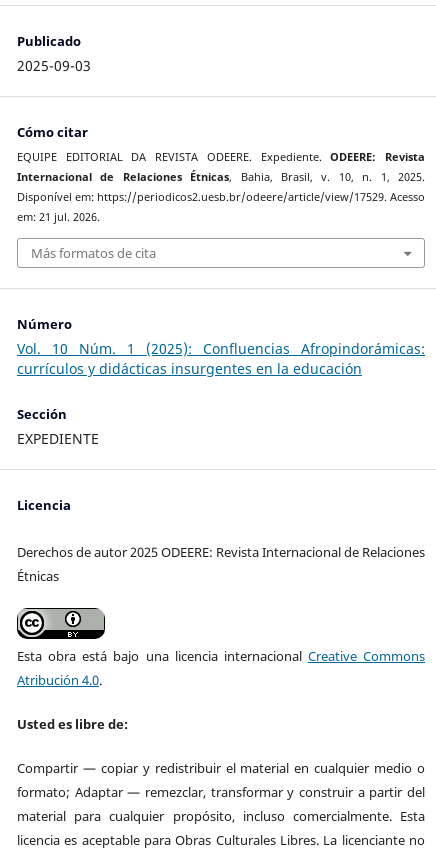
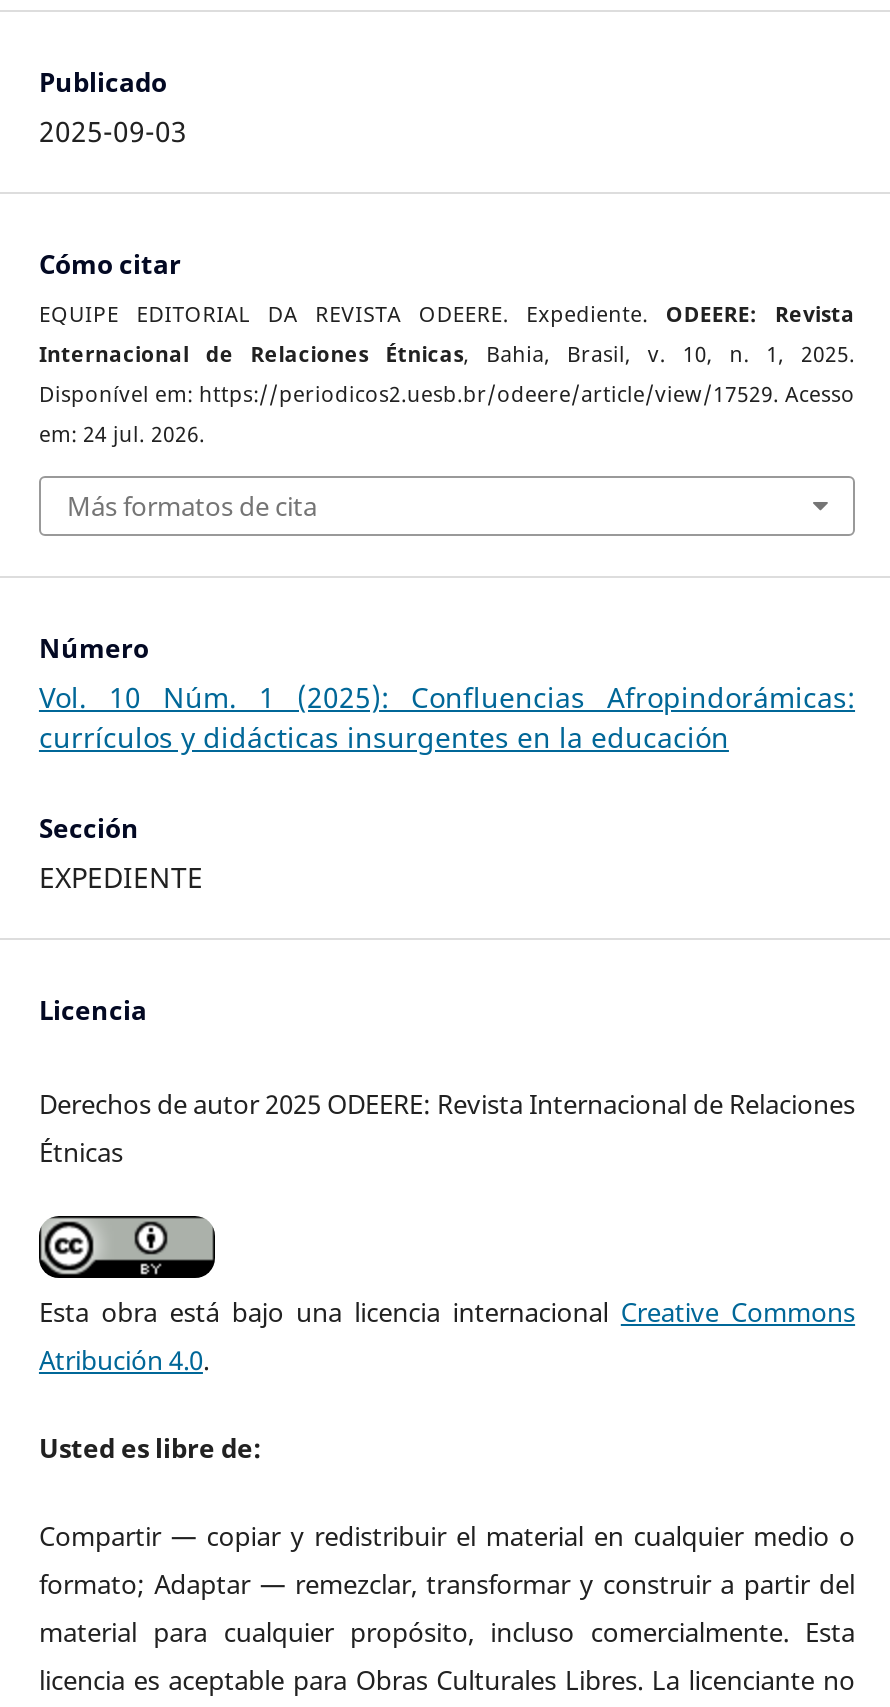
[17,210,100,224] em: 21 jul. 2026. -> [39,421,205,449] em: 24 jul. 2026.

